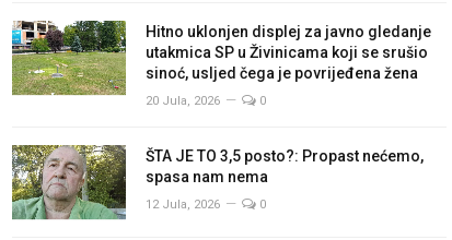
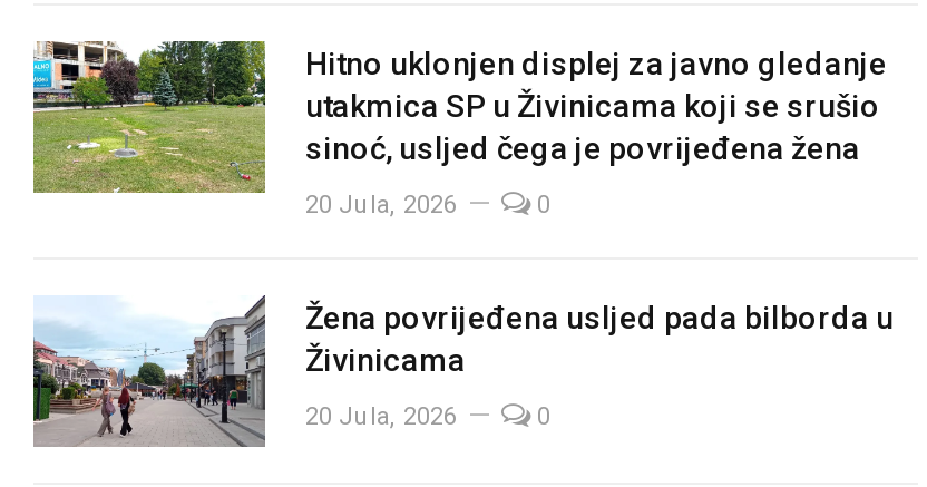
[11,144,424,220] [image] | ŠTA JE TO 3,5 posto?: Propast nećemo, | spasa nam nema -> [31,295,894,447] [image] | Žena povrijeđena usljed pada bilborda u | Živinicama
[146,198,220,212] 12 Jula, 2026 -> [305,403,457,432] 20 Jula, 2026

